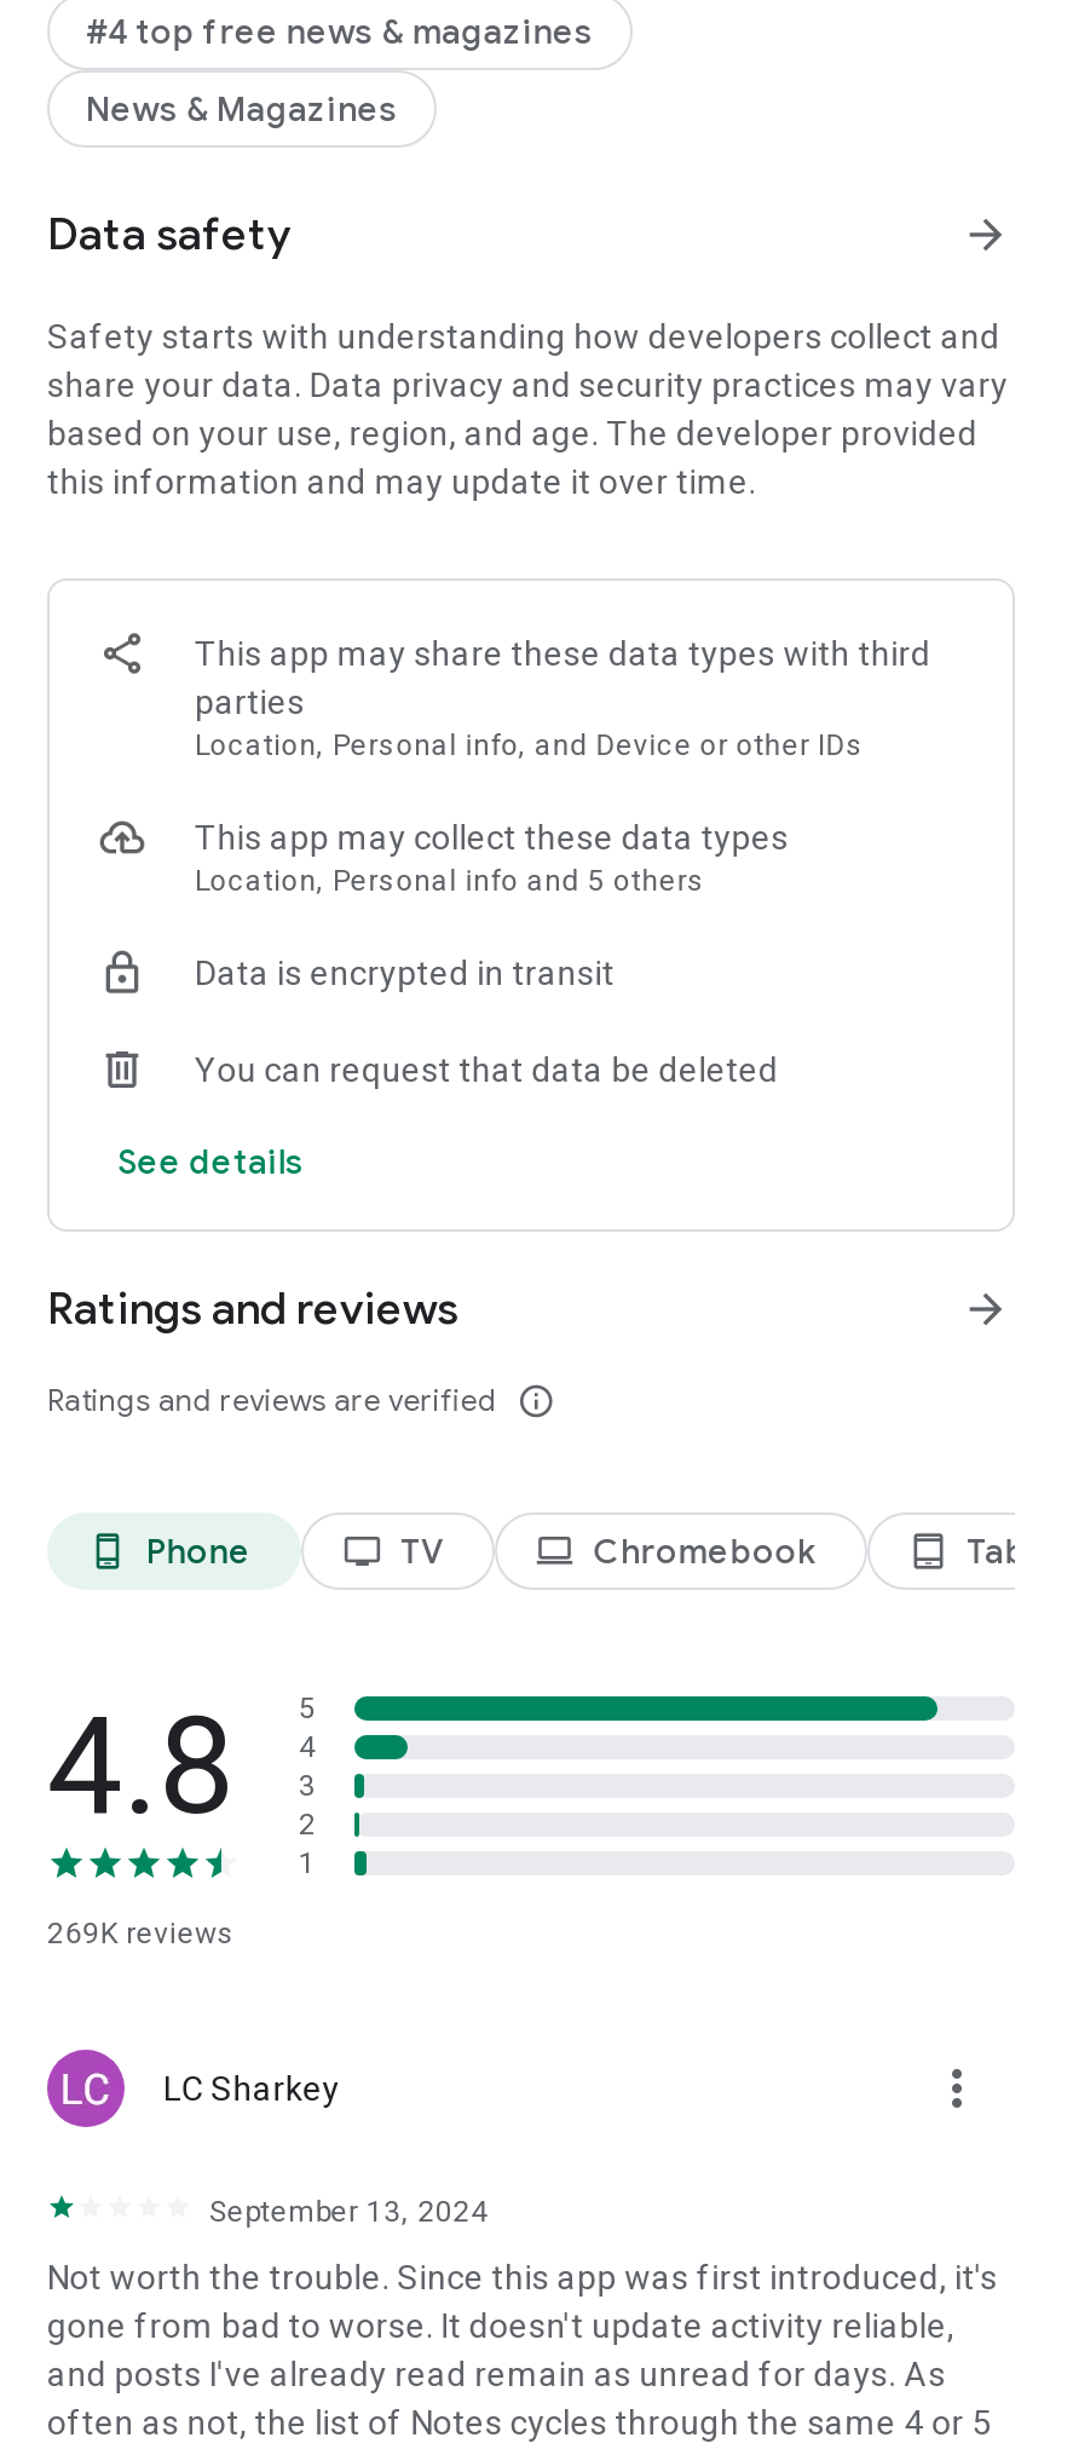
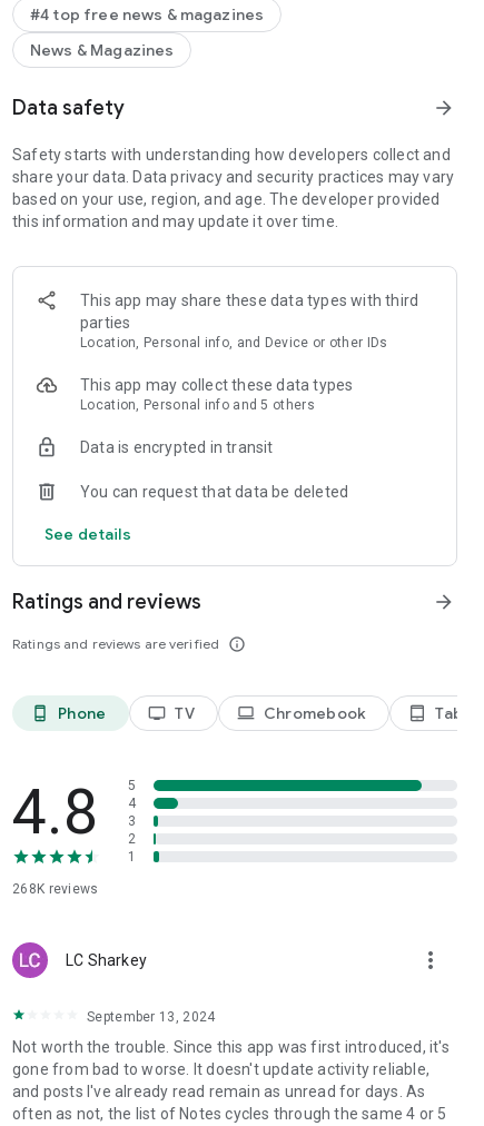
[47,1917,235,1950] 269K reviews -> [12,881,99,897] 268K reviews

